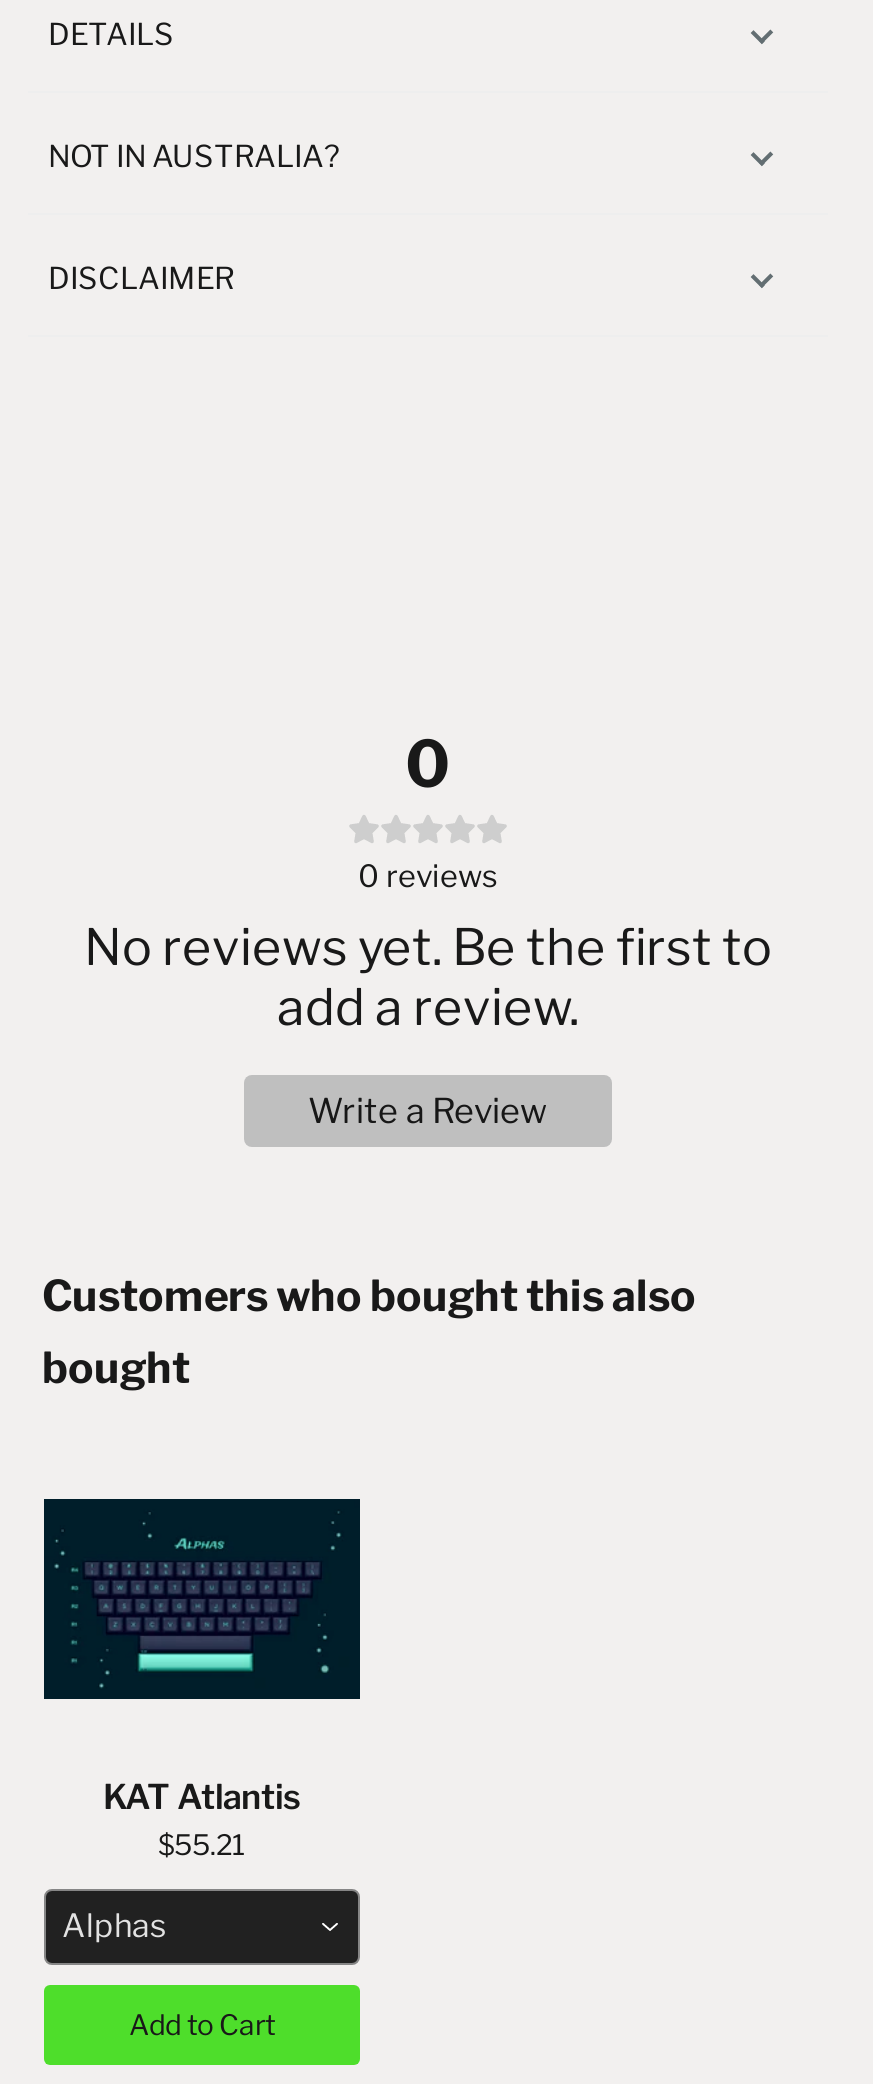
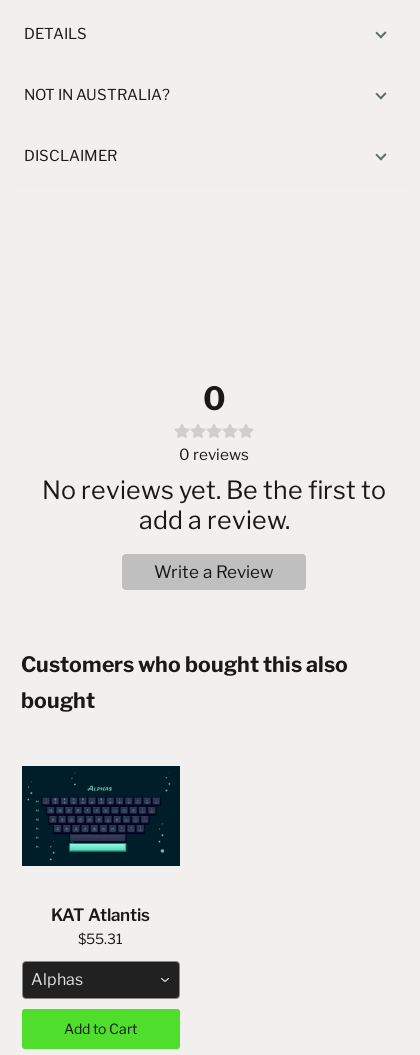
[158,1826,246,1860] $55.21 -> [78,930,123,947] $55.31

